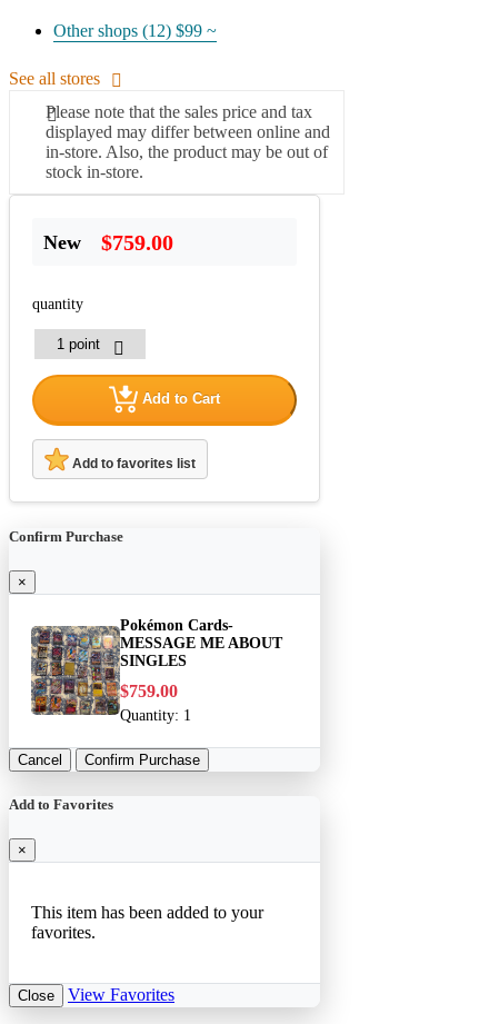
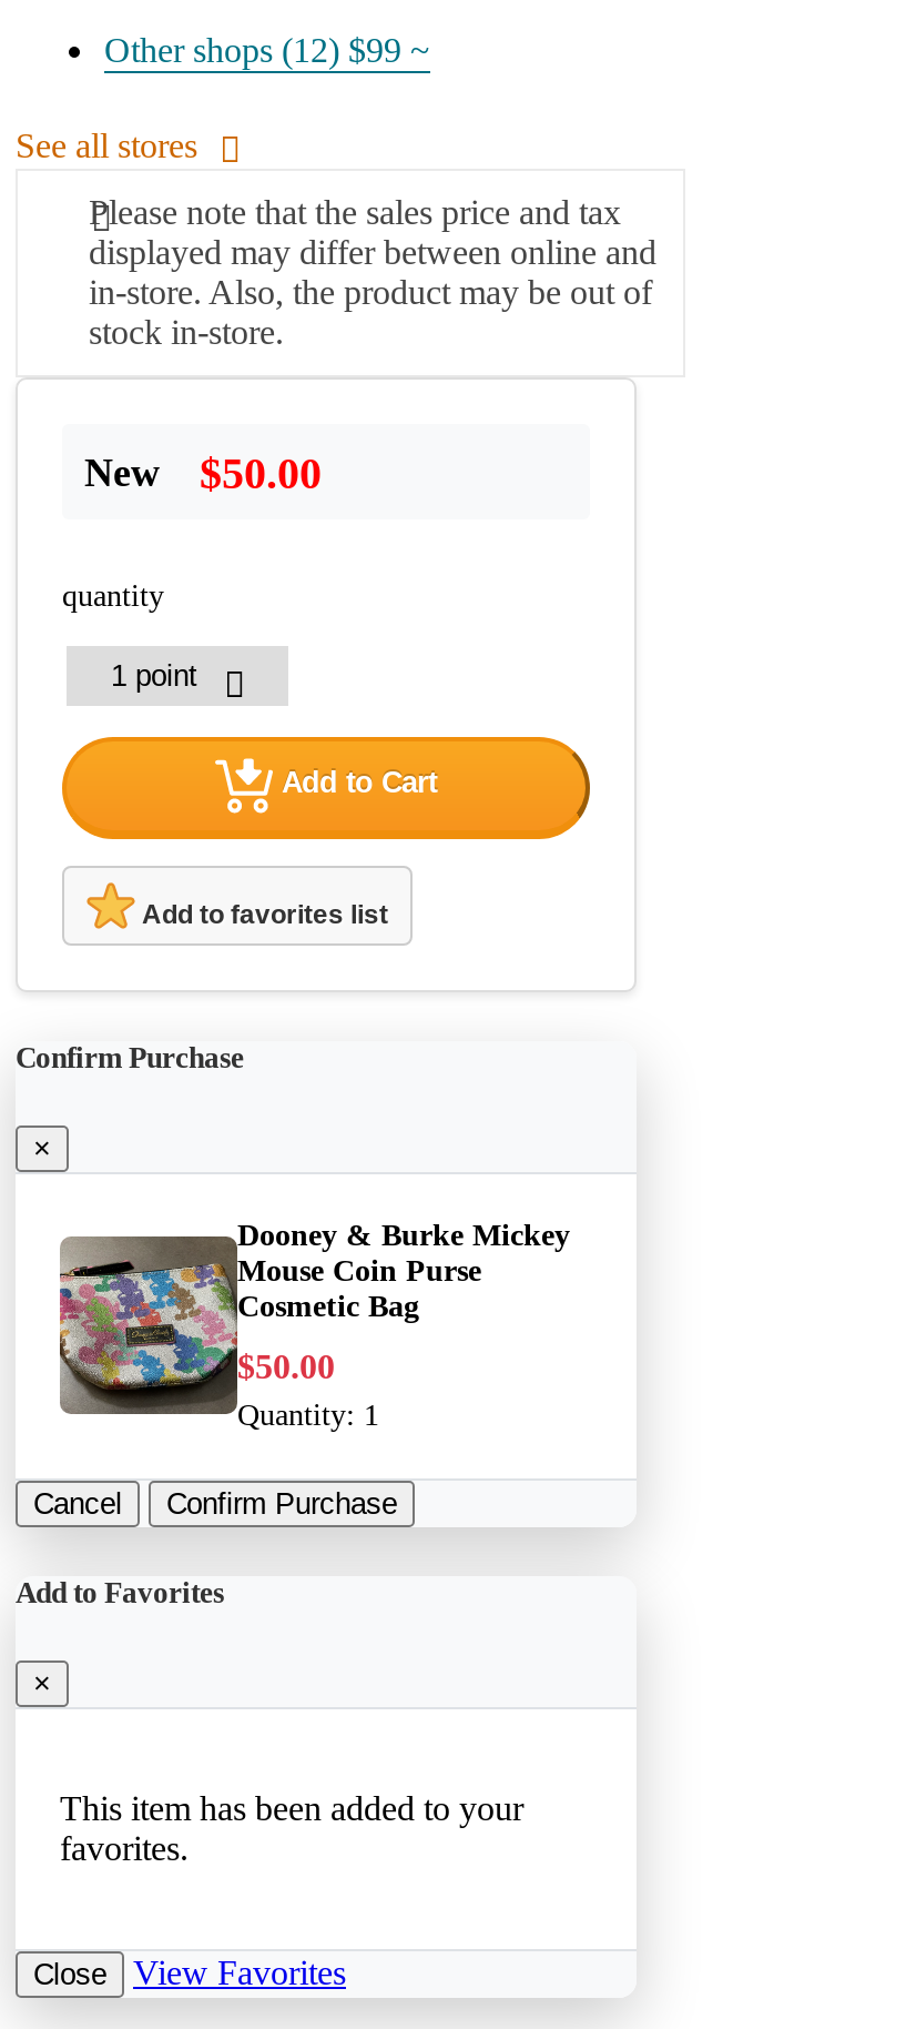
[43,231,173,255] New $759.00 -> [84,447,322,496] New $50.00
[31,617,282,715] [image] | Pokémon Cards- | MESSAGE ME ABOUT | SINGLES -> [58,1218,570,1412] [image] | Dooney & Burke Mickey | Mouse Coin Purse | Cosmetic Bag
[120,681,178,700] $759.00 -> [237,1347,335,1385] $50.00

